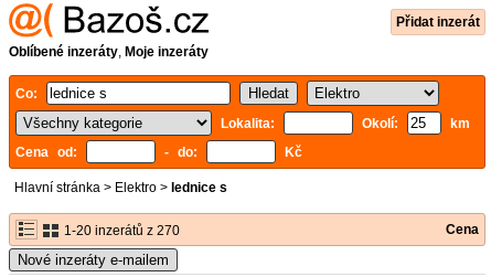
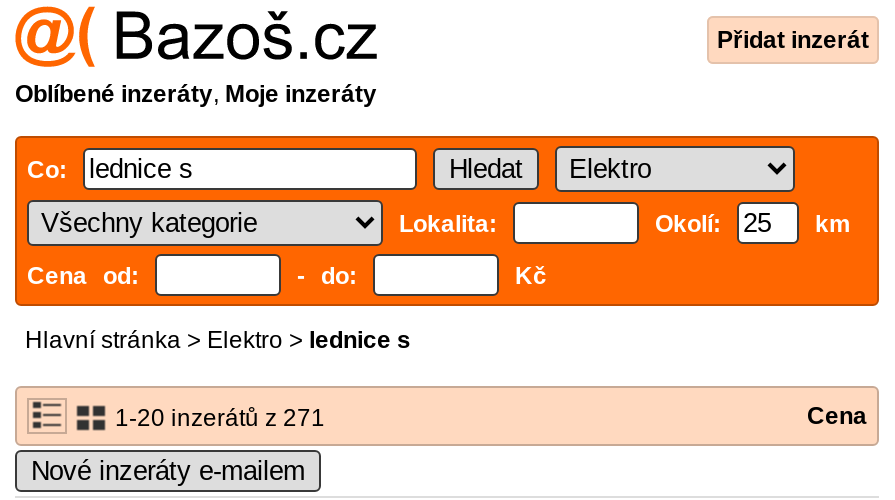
[61,223,180,238] 1-20 inzerátů z 270 -> [109,404,325,432] 1-20 inzerátů z 271

